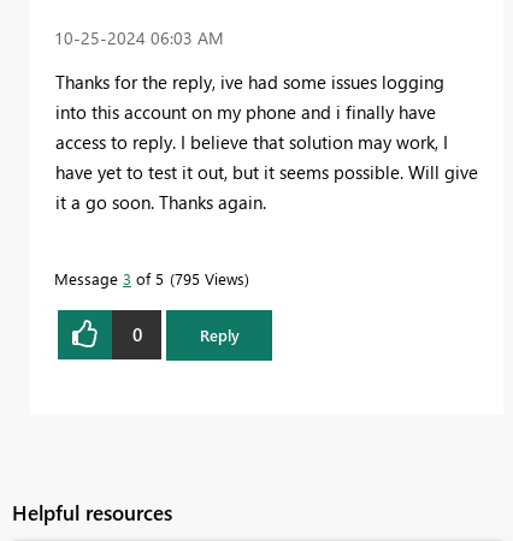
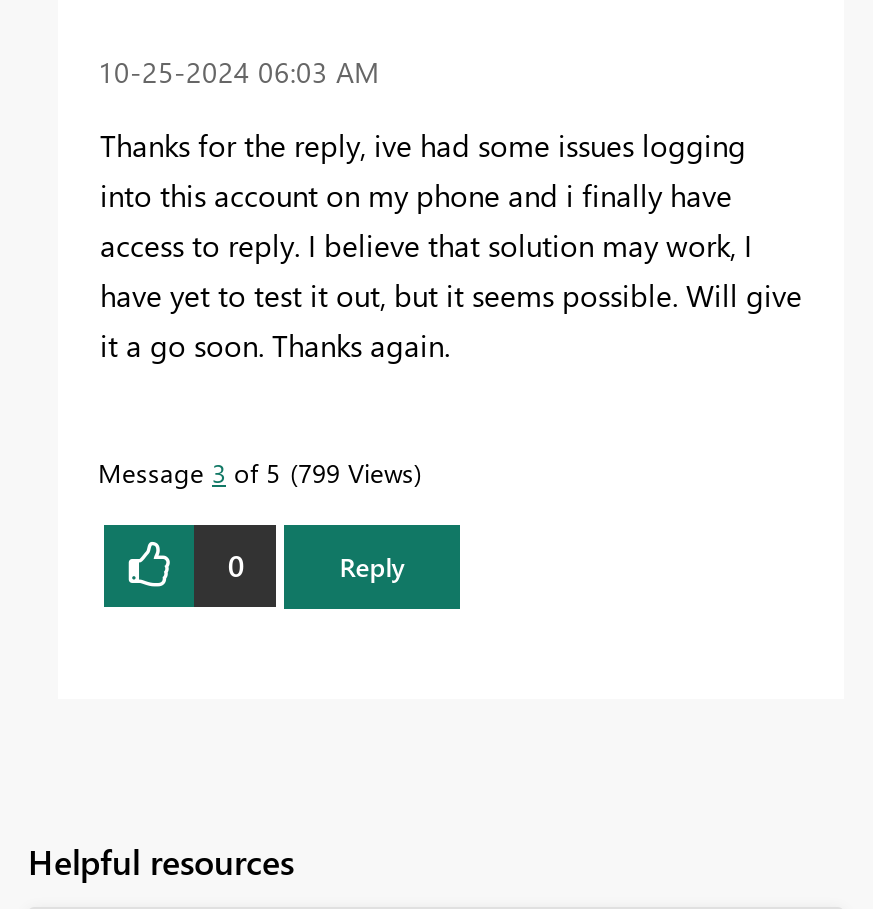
[54,268,244,288] Message 3 of 5 795 Views -> [98,455,414,489] Message 3 of 5 799 Views

